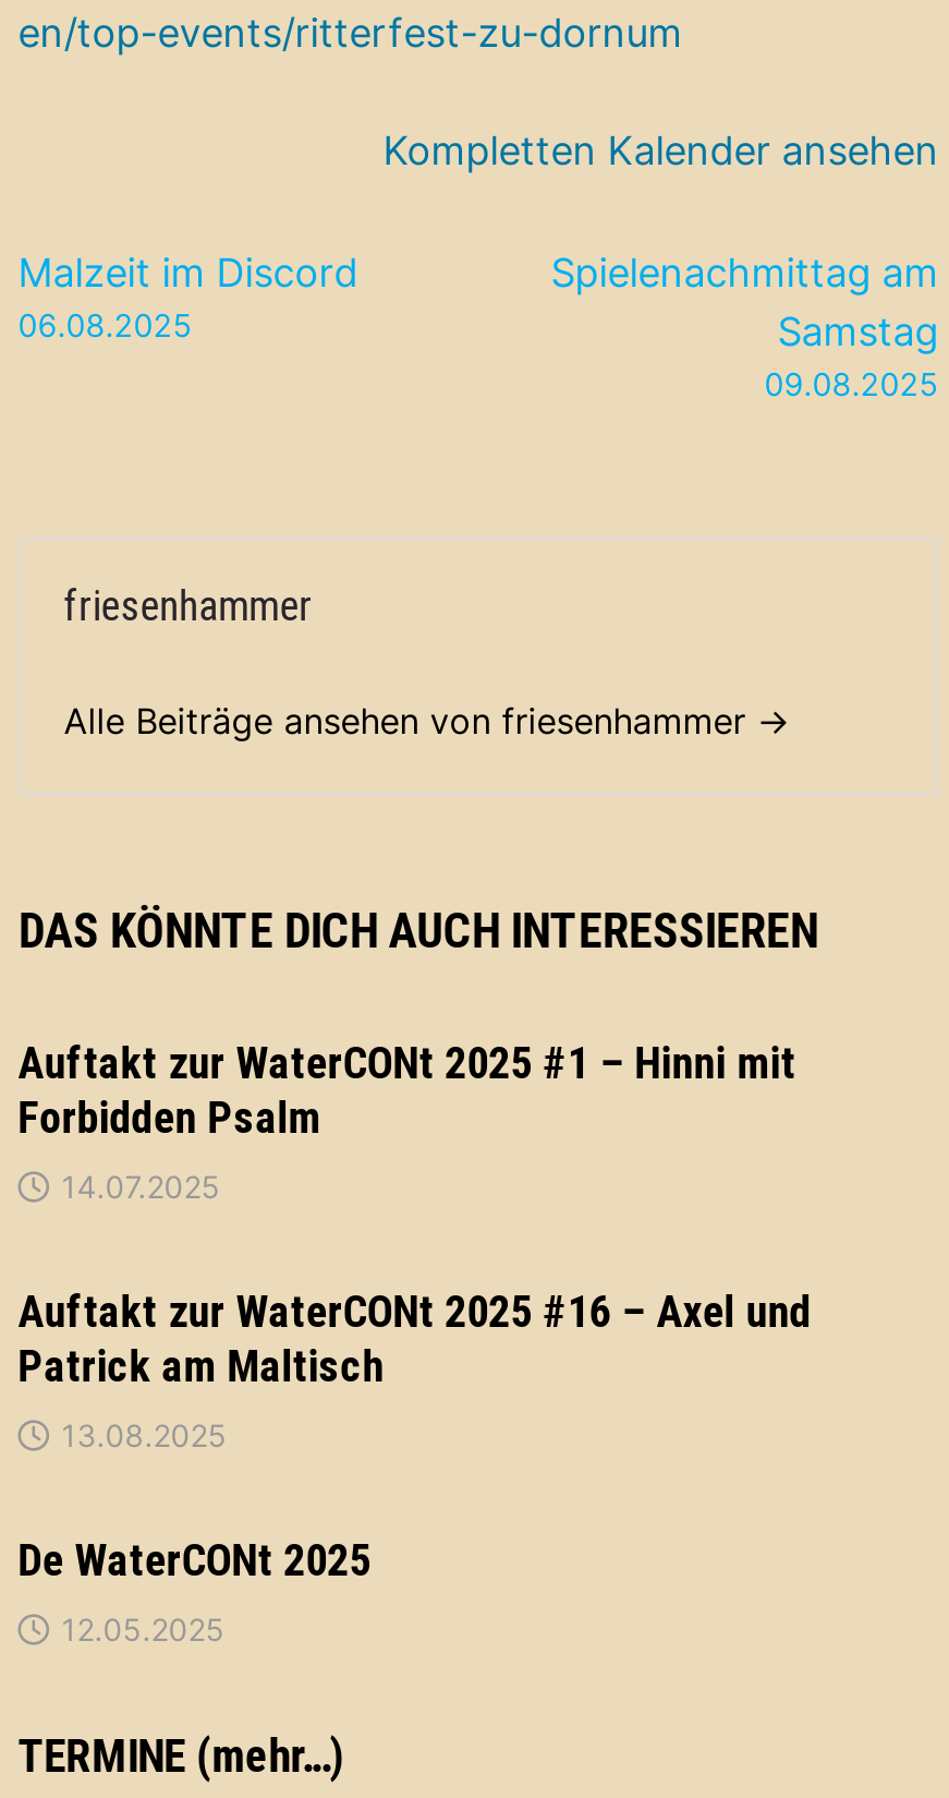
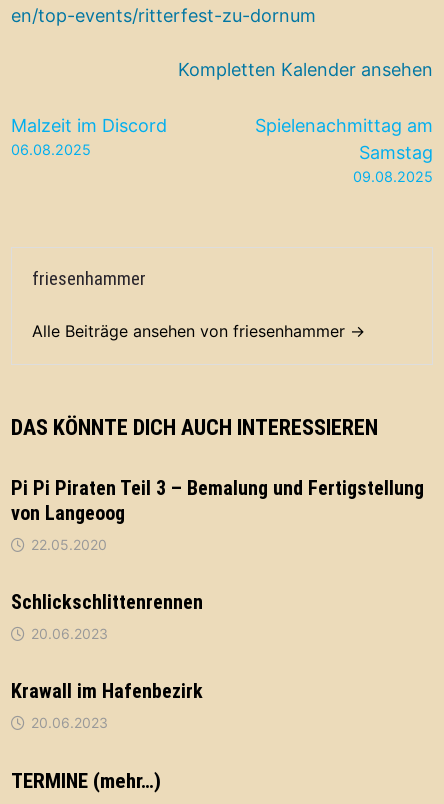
[18,1037,796,1144] Auftakt zur WaterCONt 2025 #1 – Hinni mit | Forbidden Psalm -> [11,476,424,525] Pi Pi Piraten Teil 3 – Bemalung und Fertigstellung | von Langeoog
[62,1168,221,1205] 14.07.2025 -> [31,536,107,553] 22.05.2020
[18,1286,811,1392] Auftakt zur WaterCONt 2025 #16 – Axel und | Patrick am Maltisch -> [11,590,203,614] Schlickschlittenrennen
[62,1416,227,1453] 13.08.2025 -> [31,625,108,642] 20.06.2023
[18,1534,371,1586] De WaterCONt 2025 -> [11,679,203,703] Krawall im Hafenbezirk
[62,1610,225,1648] 12.05.2025 -> [31,714,108,731] 20.06.2023

